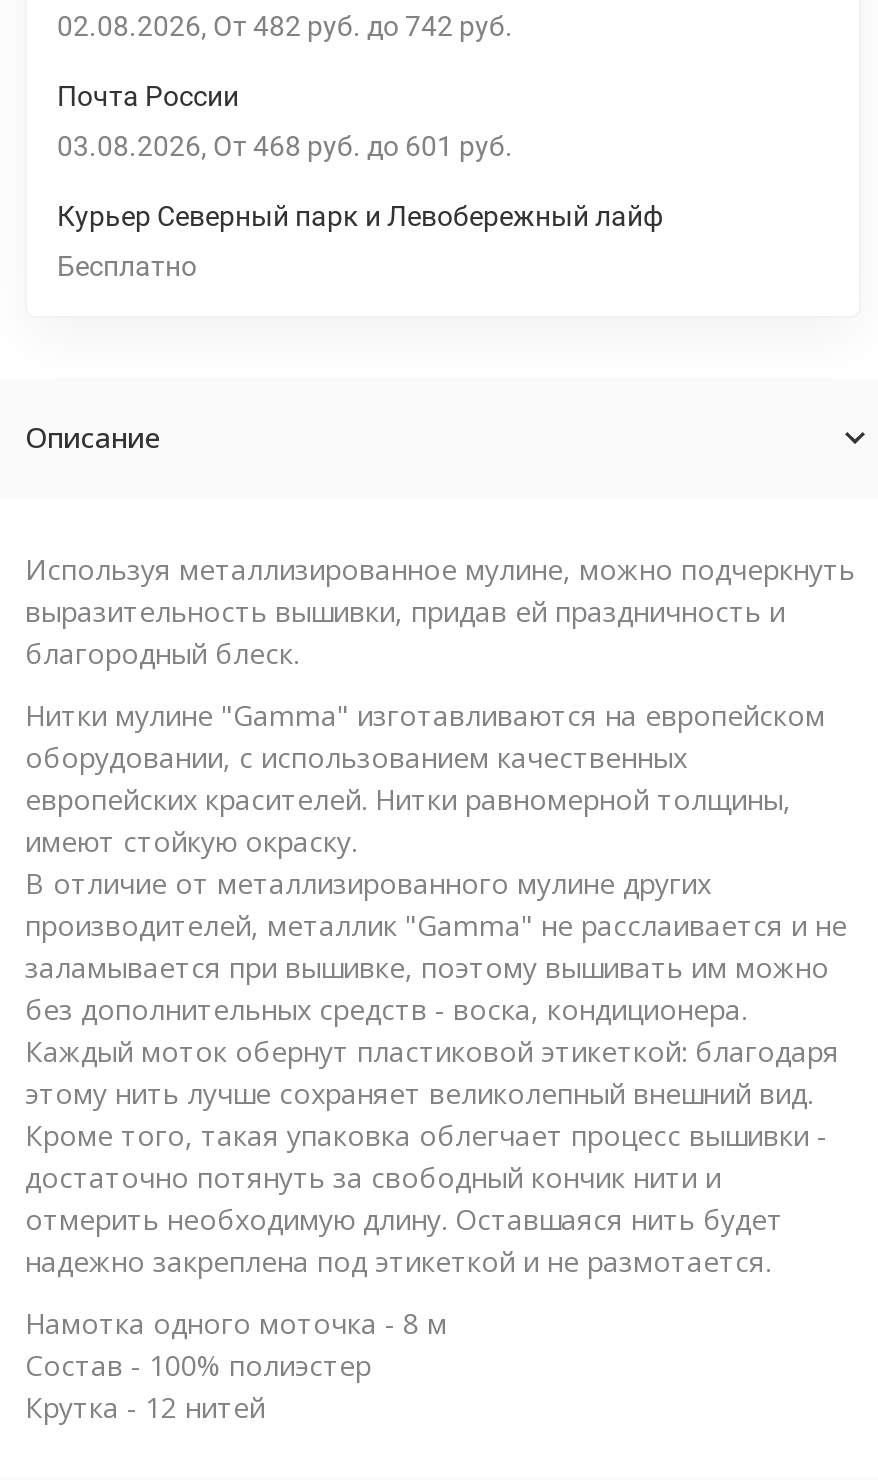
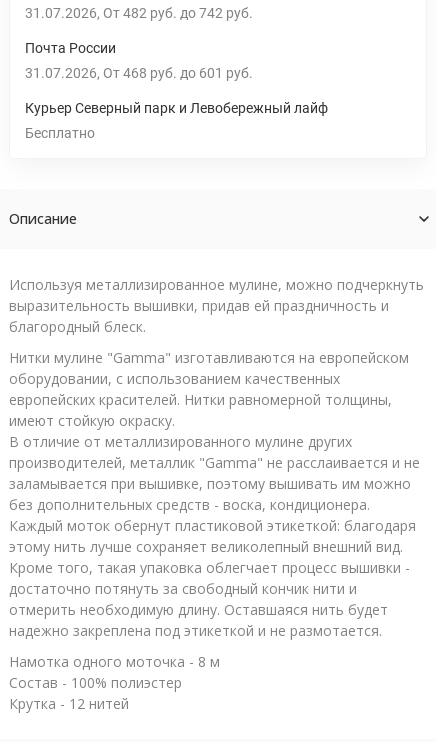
[57,10,247,42] 02.08.2026 От -> [25,5,120,21] 31.07.2026 От
[57,130,247,162] 03.08.2026 От -> [25,65,120,81] 31.07.2026 От

